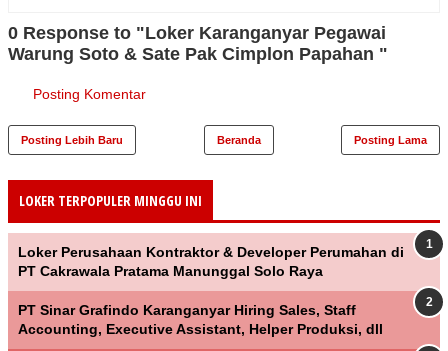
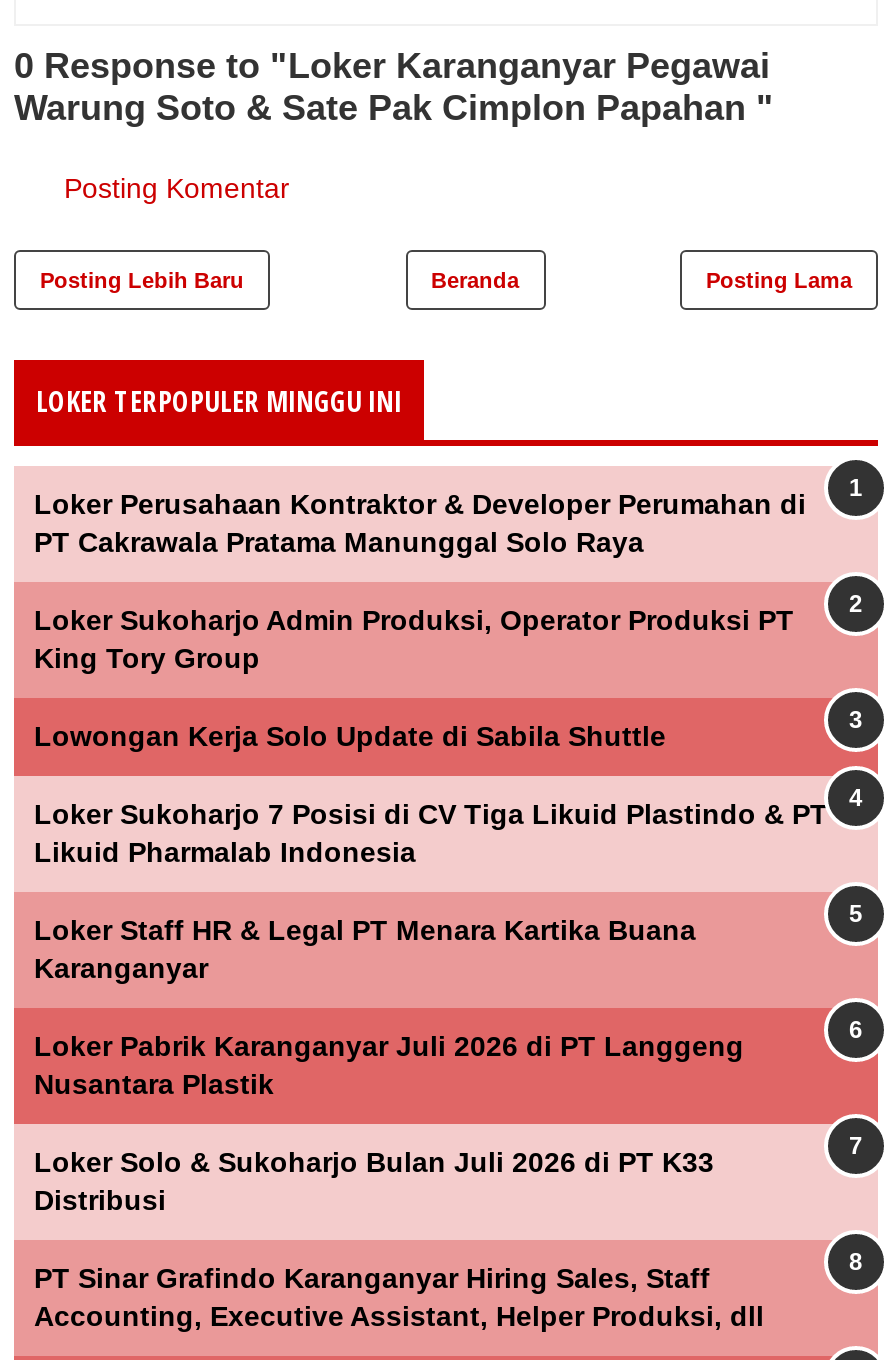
none -> [16,604,886,1216] [image] | Loker Sukoharjo Admin Produksi, Operator Produksi PT | King Tory Group | Lowongan Kerja Solo Update di Sabila Shuttle | Loker Sukoharjo 7 Posisi di CV Tiga Likuid Plastindo & PT | Likuid Pharmalab Indonesia | Loker Staff HR & Legal PT Menara Kartika Buana | Karanganyar | Loker Pabrik Karanganyar Juli 2026 di PT Langgeng | Nusantara Plastik | Loker Solo & Sukoharjo Bulan Juli 2026 di PT K33 | Distribusi

